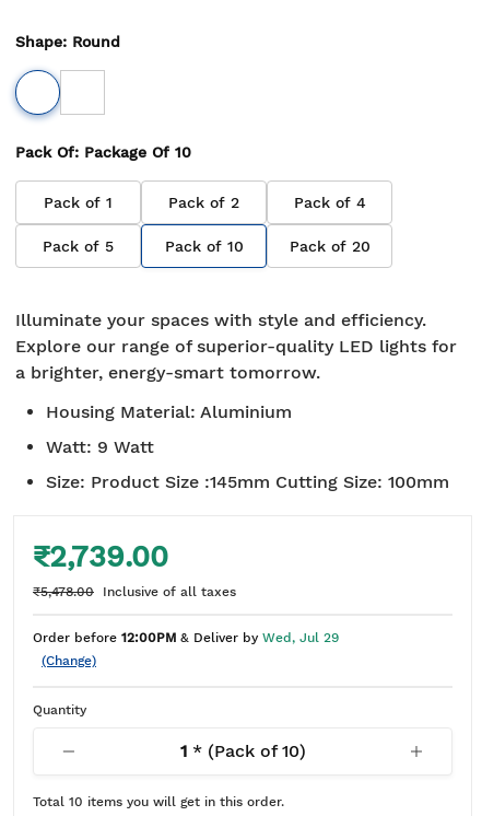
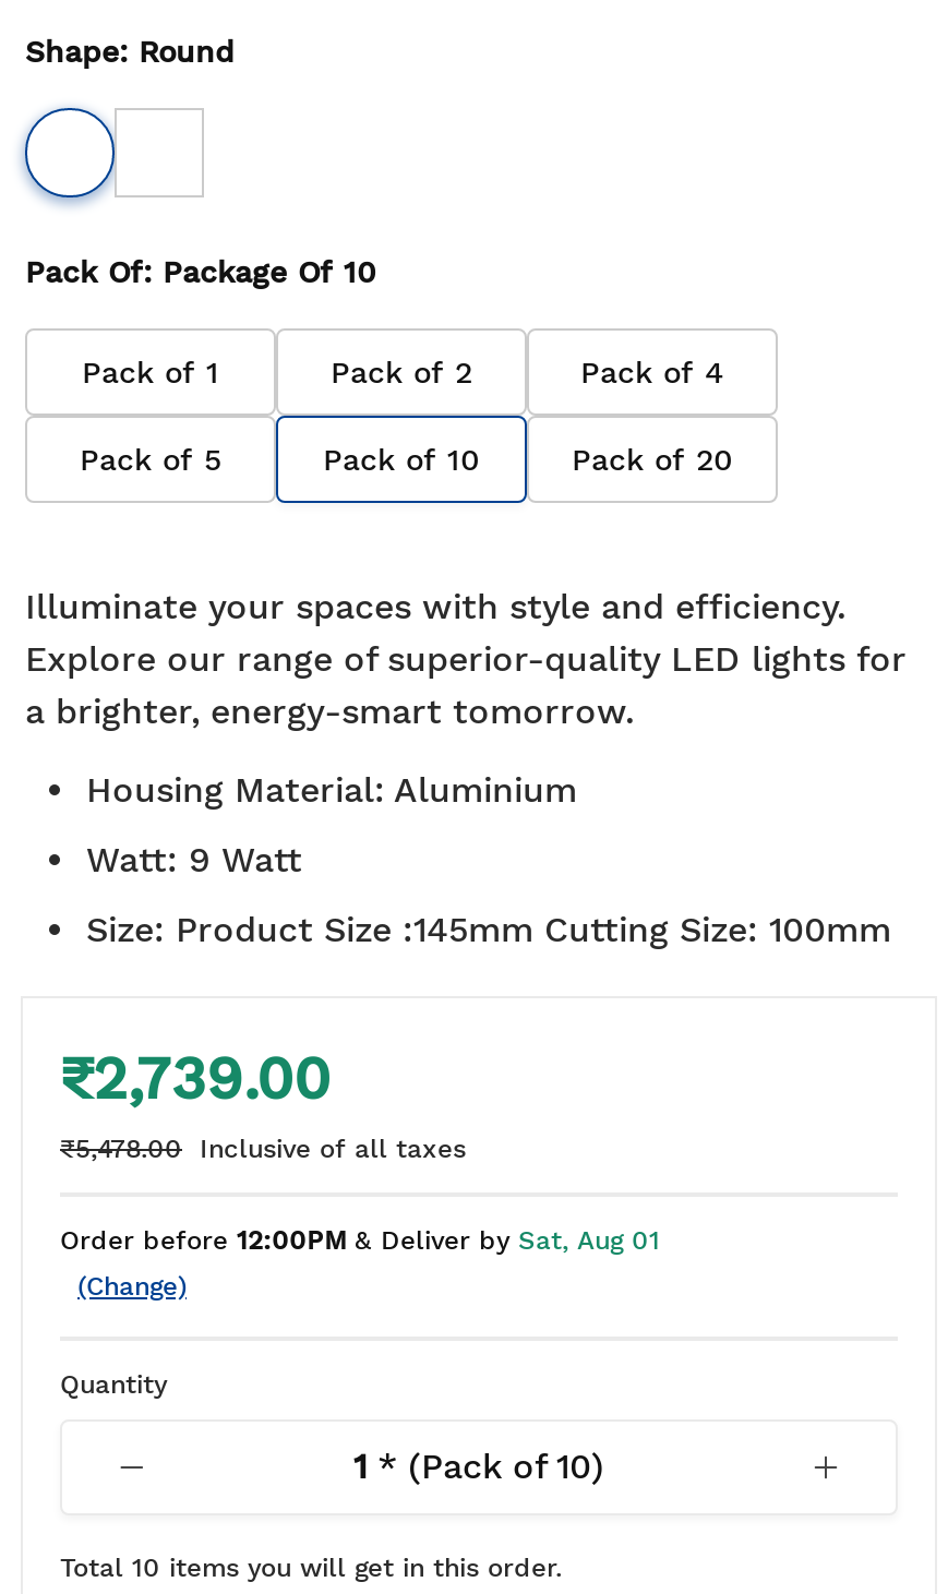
[33,630,339,645] Order before 12:00PM & Deliver by Wed, Jul 29 -> [60,1225,660,1256] Order before 12:00PM & Deliver by Sat, Aug 01

